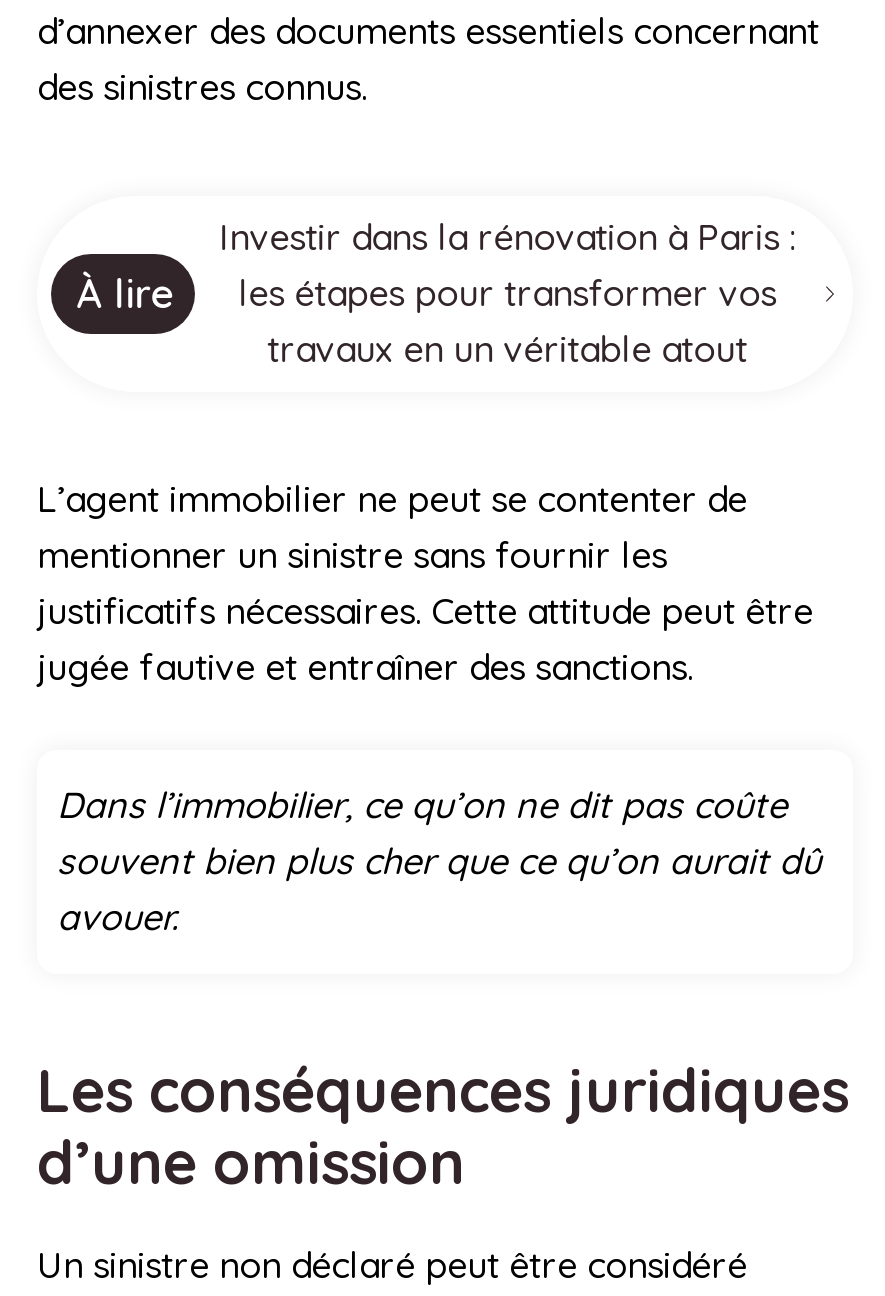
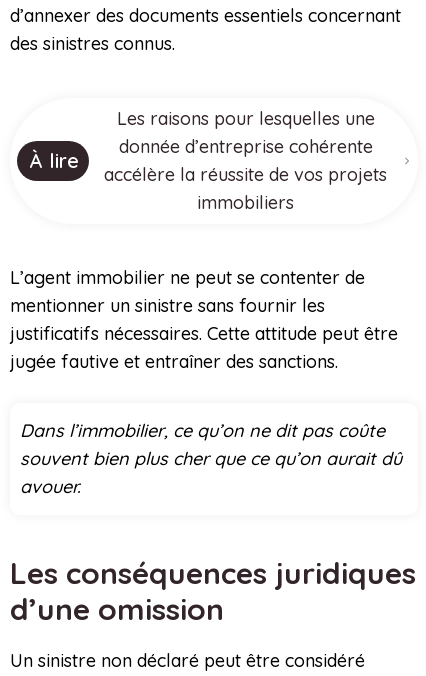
[219,214,795,372] Investir dans la rénovation à Paris : | les étapes pour transformer vos | travaux en un véritable atout -> [104,107,387,214] Les raisons pour lesquelles une | donnée d’entreprise cohérente | accélère la réussite de vos projets | immobiliers

